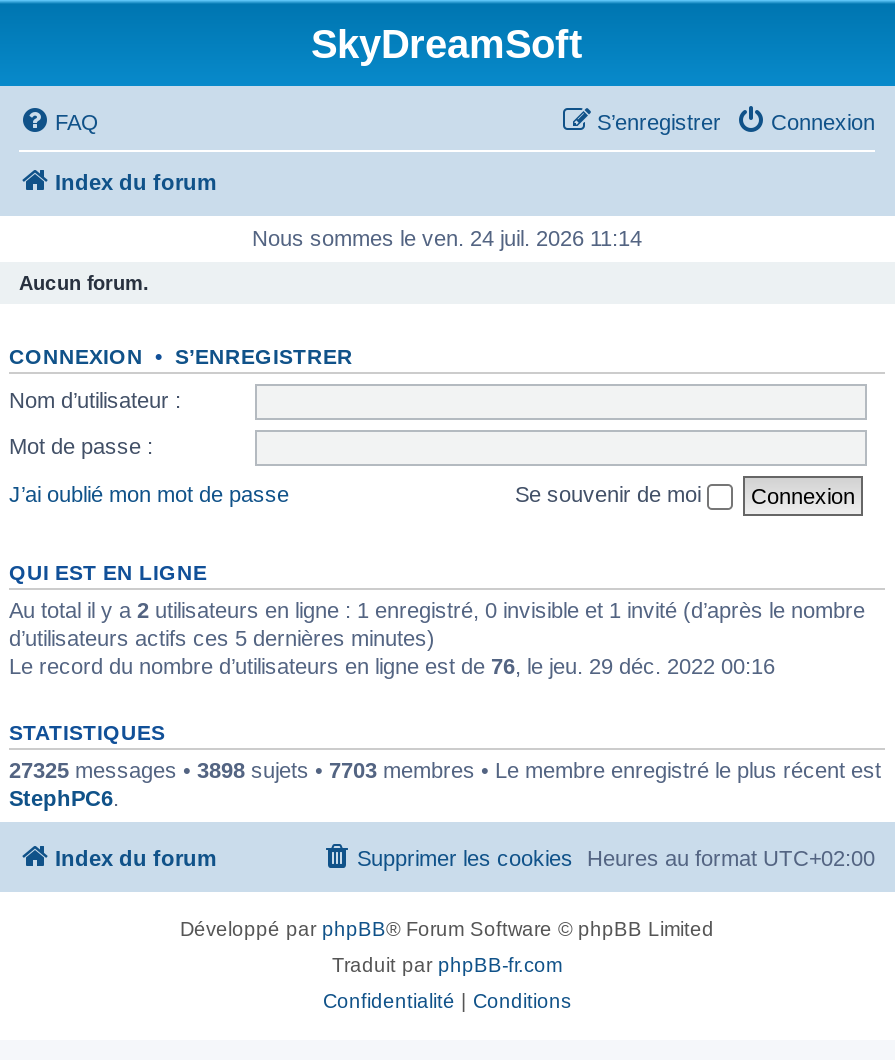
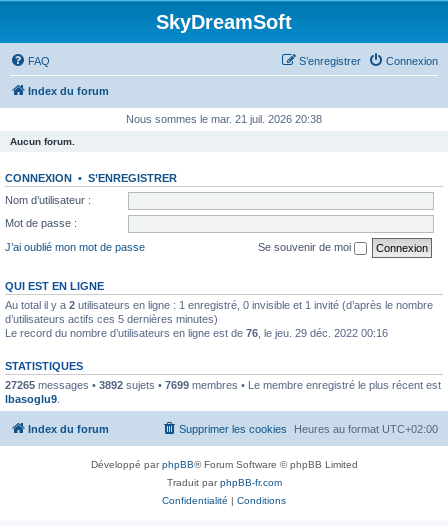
[252,226,642,250] Nous sommes le ven. 24 juil. 2026 11:14 -> [126,113,322,125] Nous sommes le mar. 21 juil. 2026 20:38
[9,757,881,809] 27325 messages • 3898 sujets • 7703 membres • Le membre enregistré le plus récent est | StephPC6. -> [5,378,441,404] 27265 messages • 3892 sujets • 7699 membres • Le membre enregistré le plus récent est | lbasoglu9.

